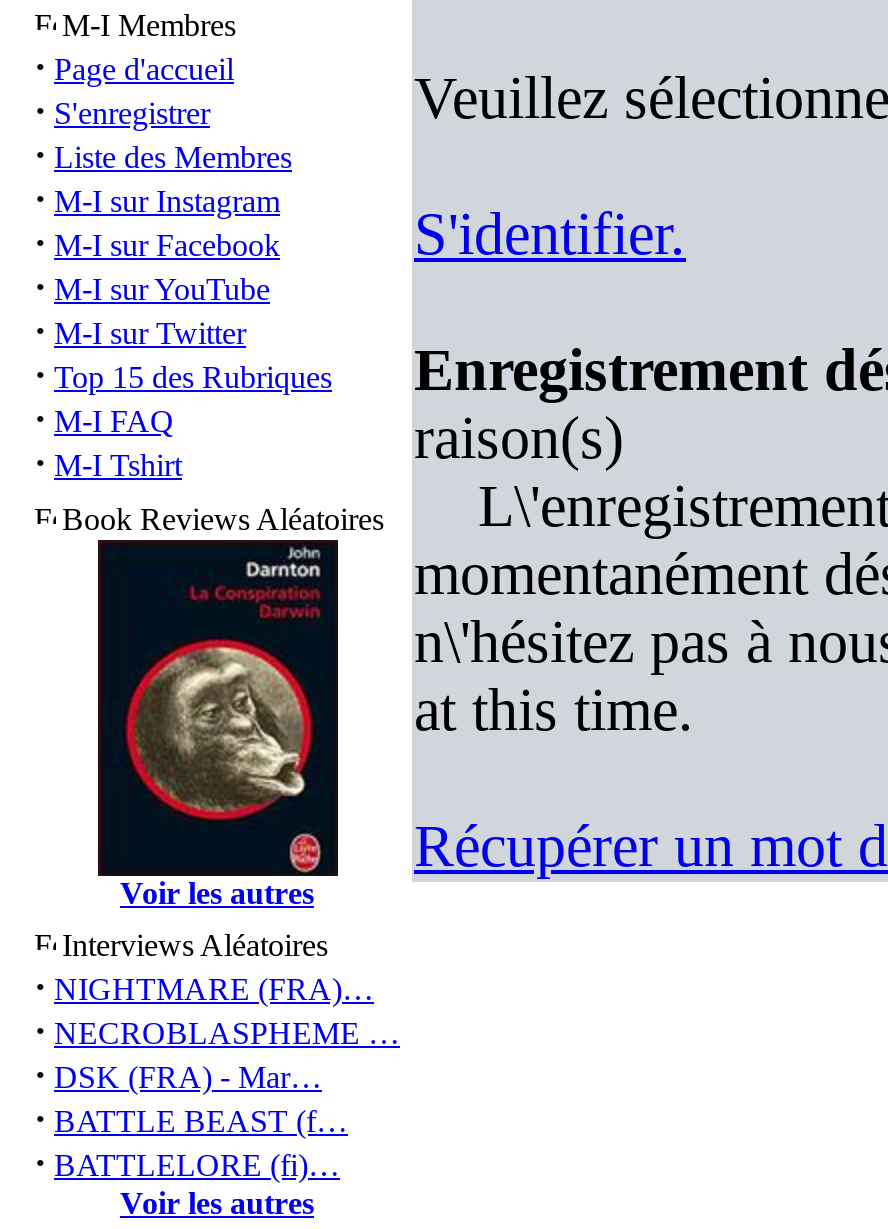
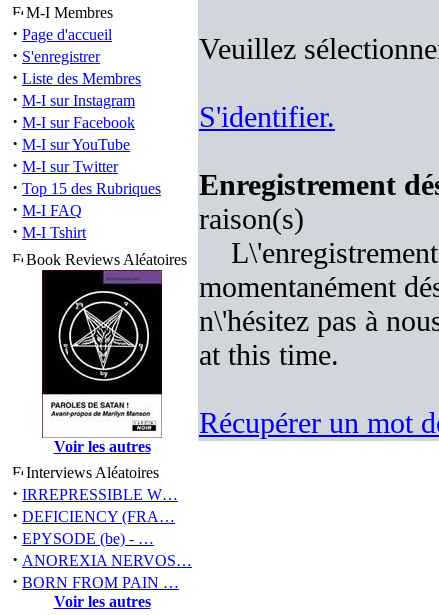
[94,542,340,862] [image] -> [41,271,164,431] [image]
[34,966,400,1184] · NIGHTMARE (FRA)… | · NECROBLASPHEME … | · DSK (FRA) - Mar… | · BATTLE BEAST (f… | · BATTLELORE (fi)… -> [12,483,192,592] · IRREPRESSIBLE W… | · DEFICIENCY (FRA… | · EPYSODE (be) - … | · ANOREXIA NERVOS… | · BORN FROM PAIN …

